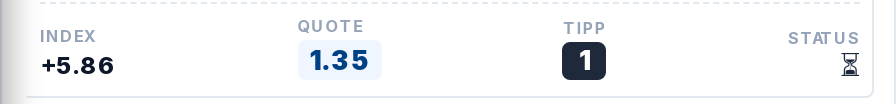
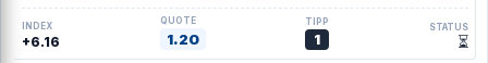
[40,50,116,80] +5.86 -> [22,34,60,50] +6.16
[309,44,369,76] 1.35 -> [166,30,199,48] 1.20

